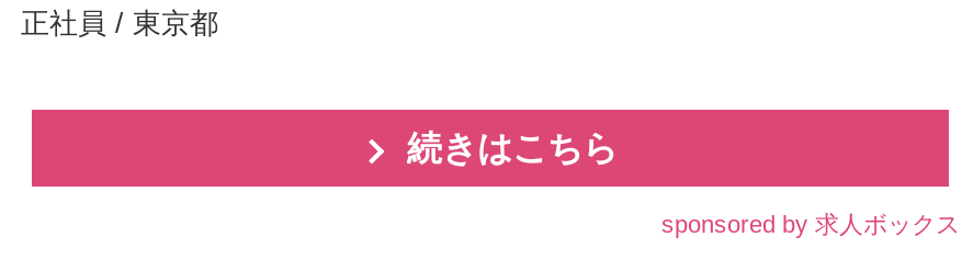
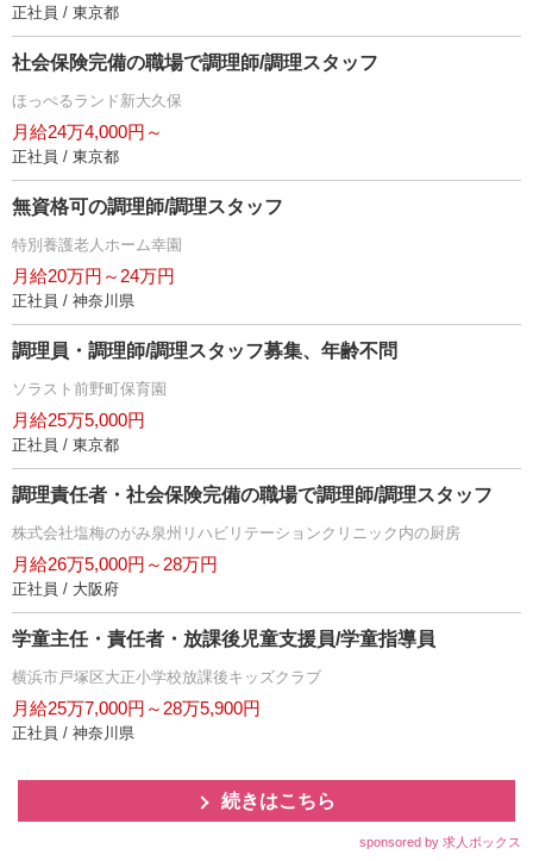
none -> [12,52,493,742] 社会保険完備の職場で調理師/調理スタッフ | ほっぺるランド新大久保 | 月給24万4,000円～ | 正社員 / 東京都 | 無資格可の調理師/調理スタッフ | 特別養護老人ホーム幸園 | 月給20万円～24万円 | 正社員 / 神奈川県 | 調理員・調理師/調理スタッフ募集、年齢不問 | ソラスト前野町保育園 | 月給25万5,000円 | 正社員 / 東京都 | 調理責任者・社会保険完備の職場で調理師/調理スタッフ | 株式会社塩梅のがみ泉州リハビリテーションクリニック内の厨房 | 月給26万5,000円～28万円 | 正社員 / 大阪府 | 学童主任・責任者・放課後児童支援員/学童指導員 | 横浜市戸塚区大正小学校放課後キッズクラブ | 月給25万7,000円～28万5,900円 | 正社員 / 神奈川県

